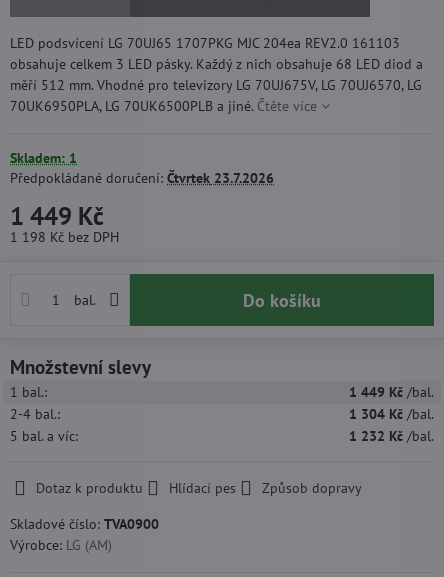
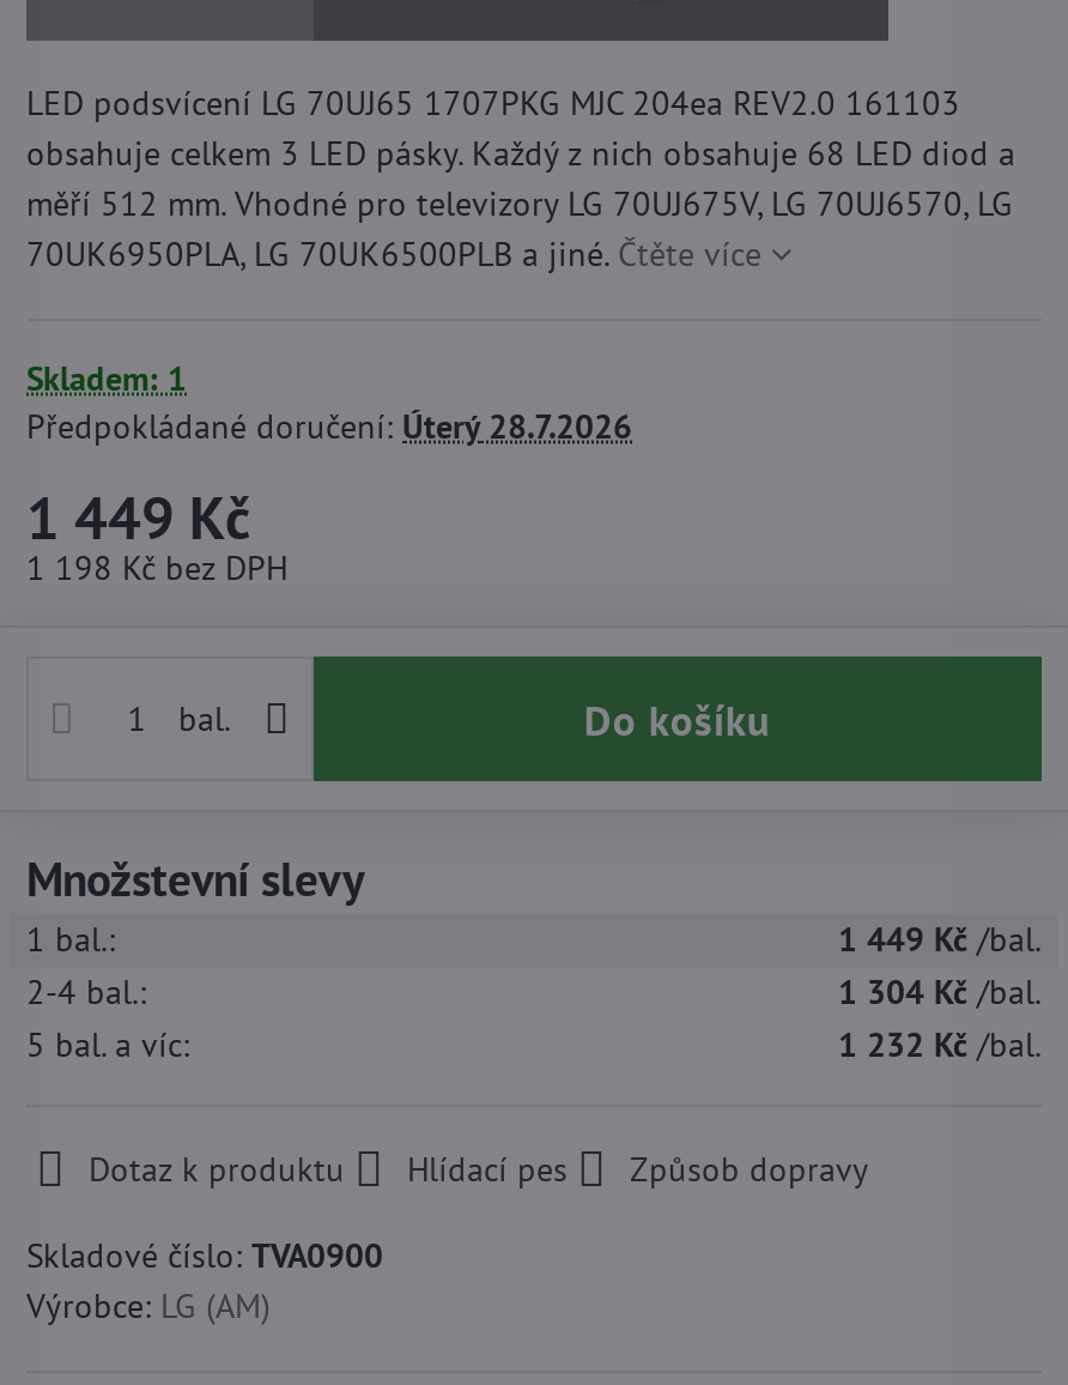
[10,169,274,187] Předpokládané doručení: Čtvrtek 23.7.2026 -> [26,405,632,448] Předpokládané doručení: Úterý 28.7.2026

